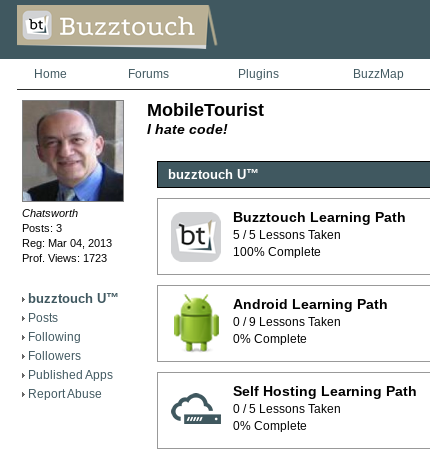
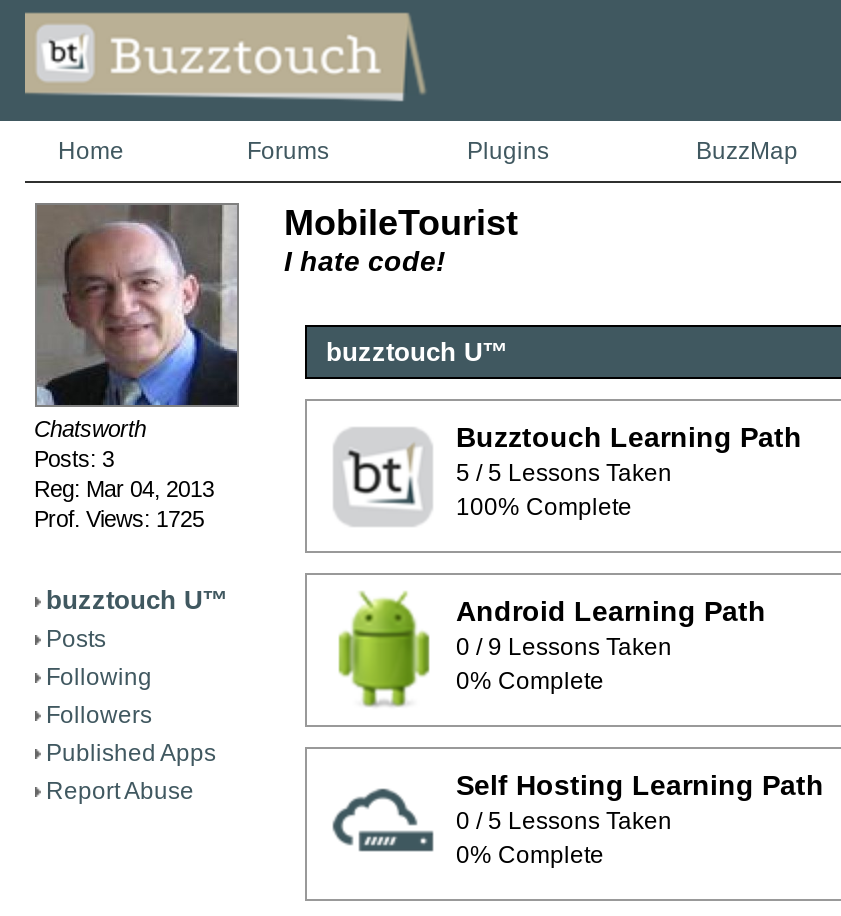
[21,252,106,264] Prof. Views: 1723 -> [34,507,204,531] Prof. Views: 1725

